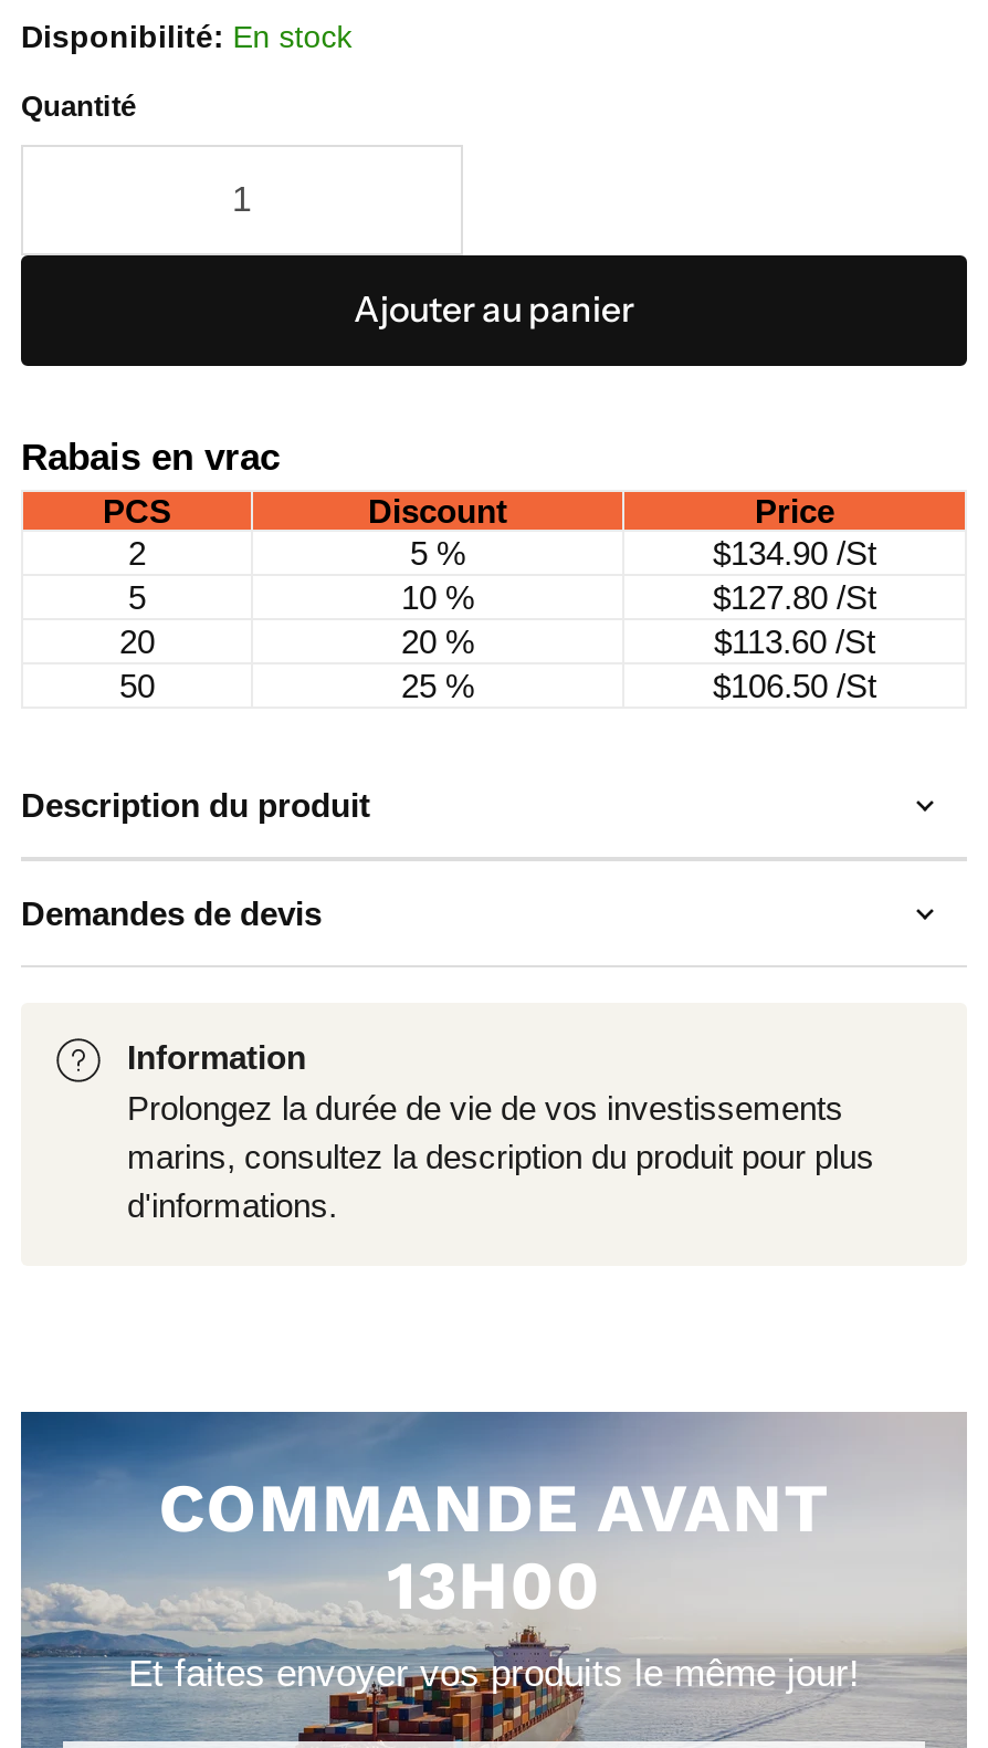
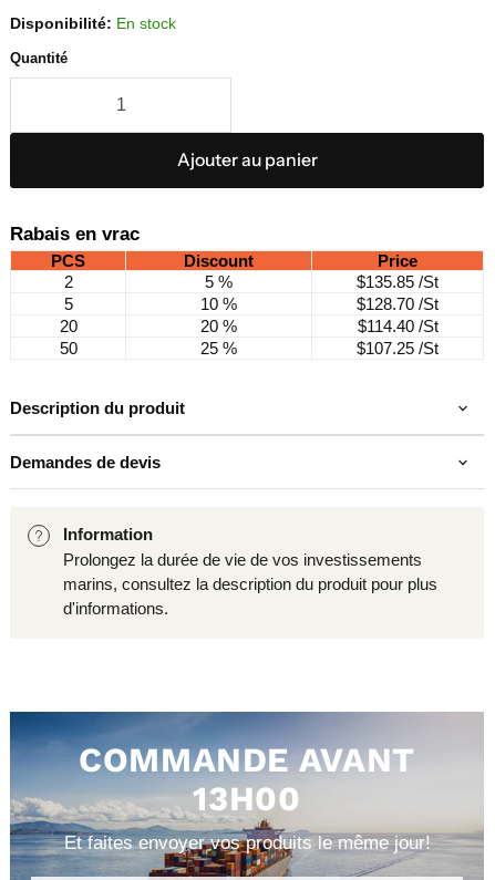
[713,534,876,572] $134.90 /St -> [357,272,439,291] $135.85 /St
[713,578,876,616] $127.80 /St -> [357,294,439,313] $128.70 /St
[714,622,875,660] $113.60 /St -> [357,317,438,335] $114.40 /St
[713,667,876,704] $106.50 /St -> [357,339,439,358] $107.25 /St

